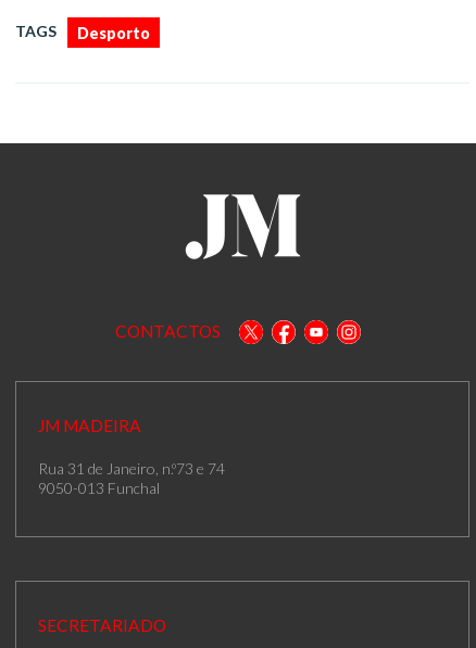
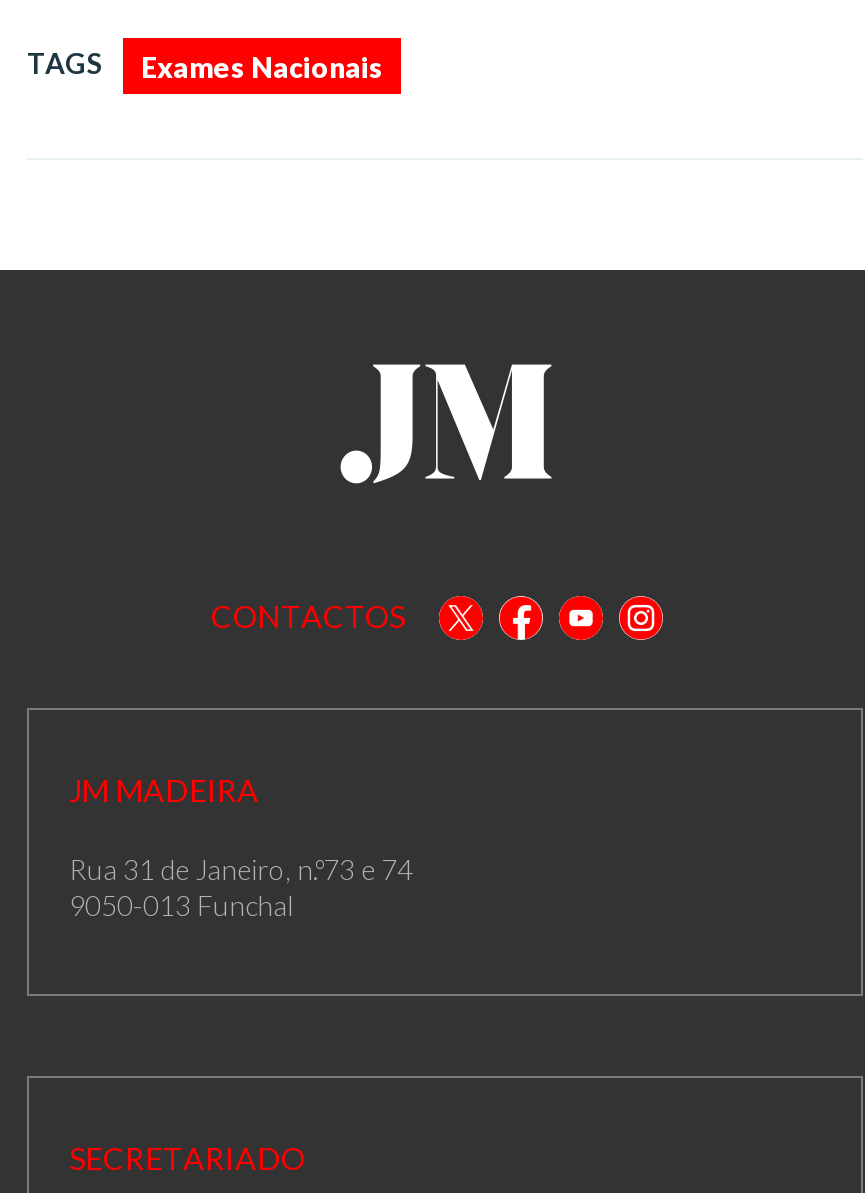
[77,23,150,42] Desporto -> [141,49,383,83] Exames Nacionais

